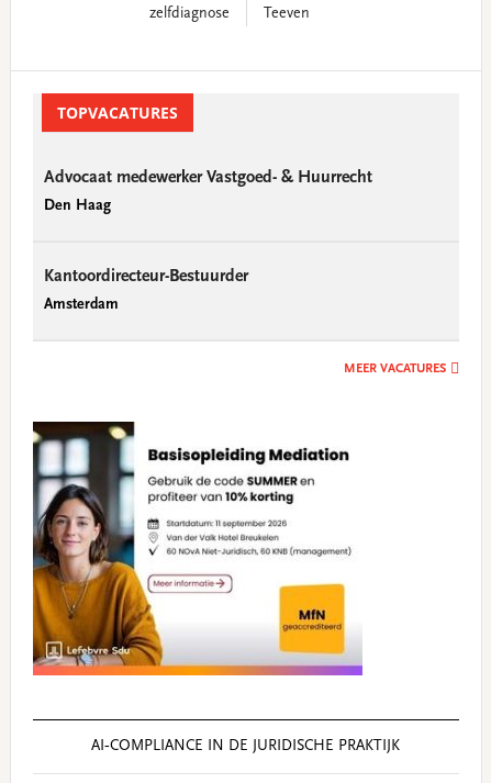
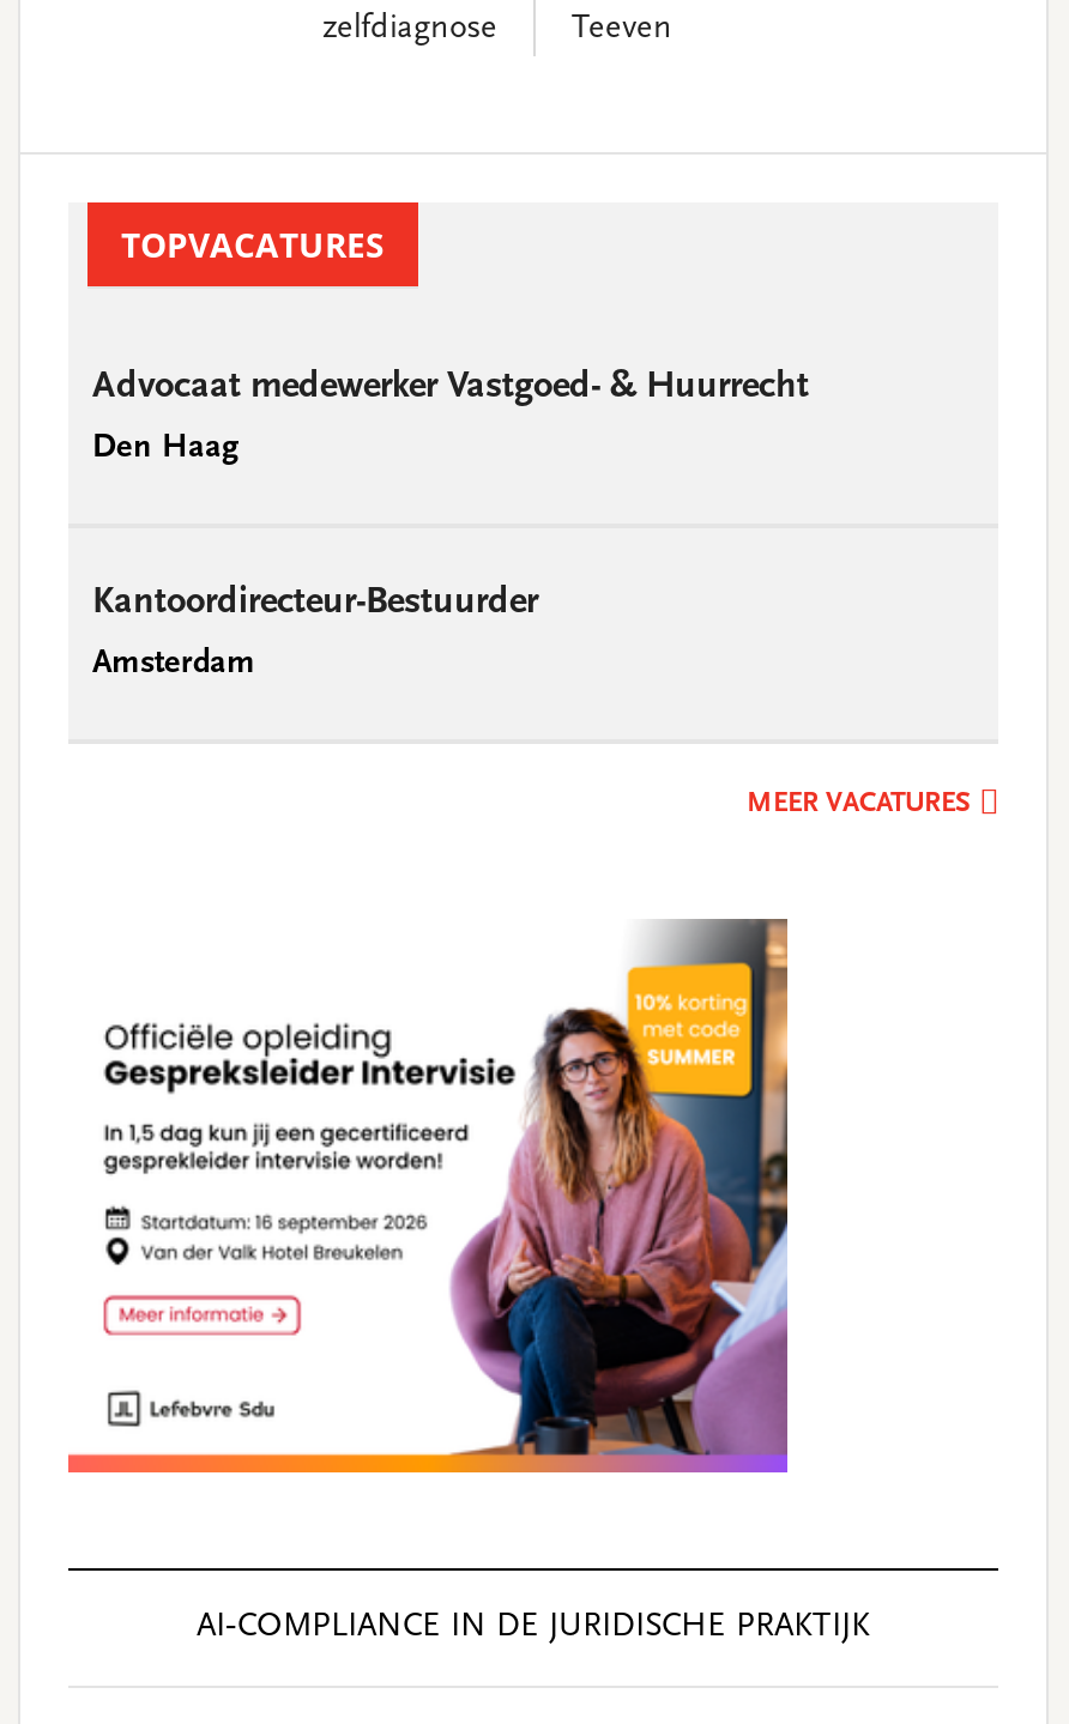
[32,421,362,668] [image] -> [68,917,790,1458] [image]

